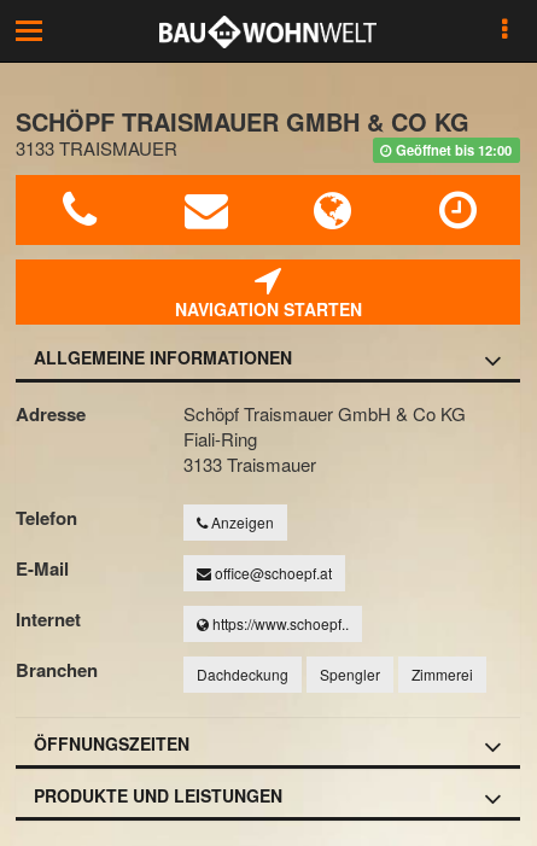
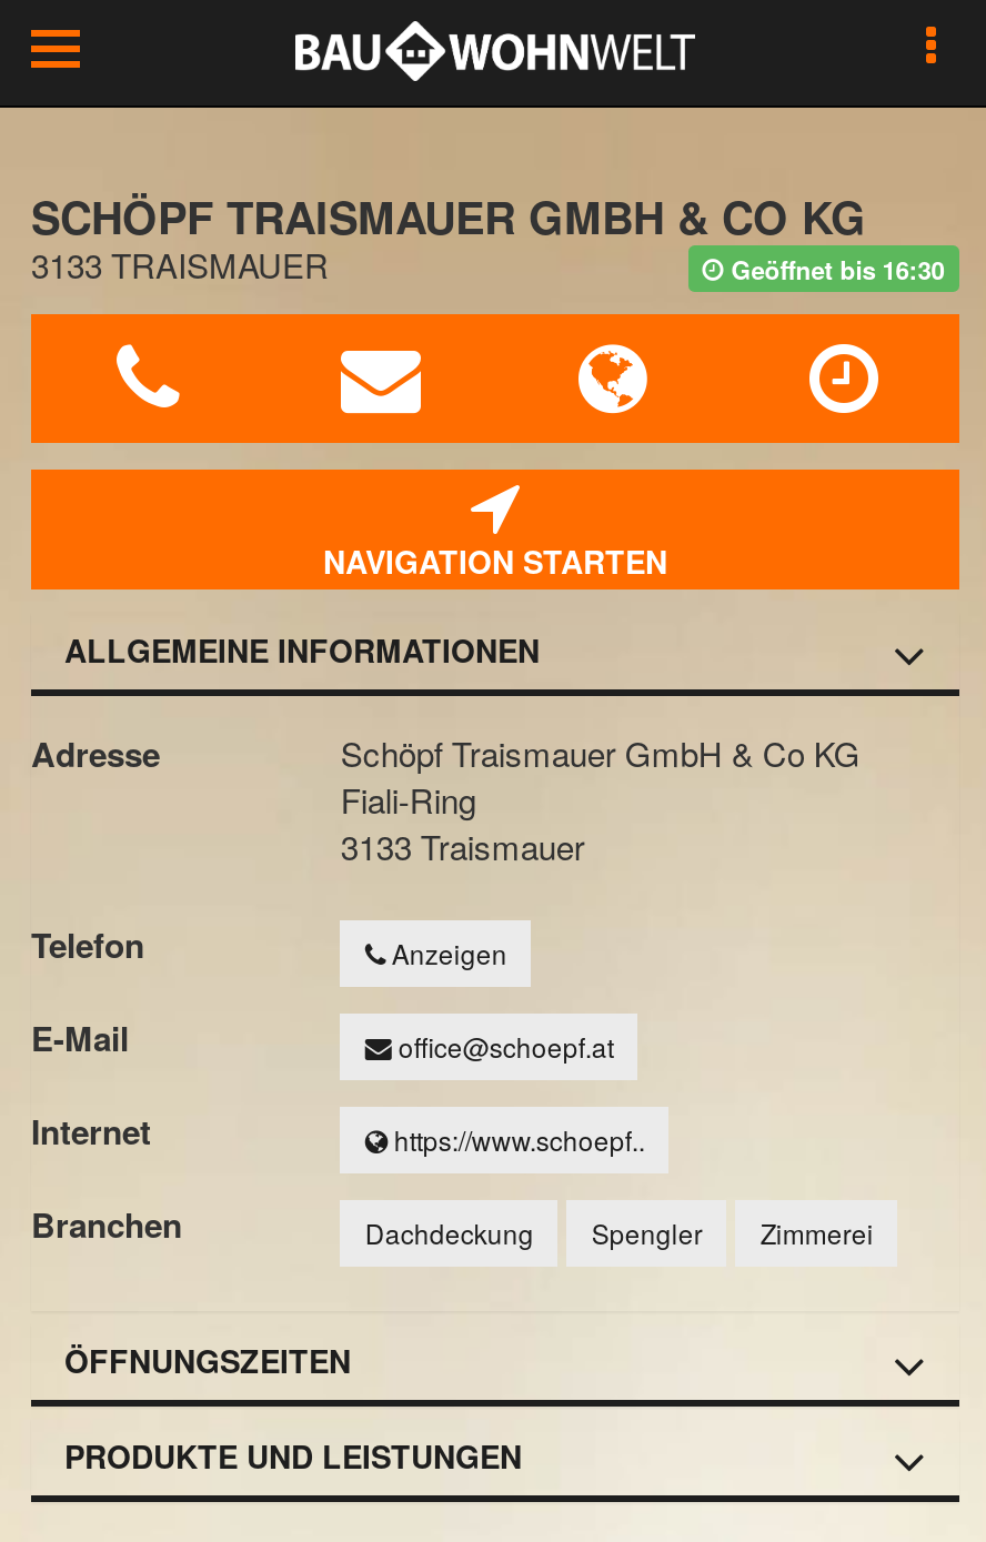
[392,140,512,159] Geöffnet bis 12:00 -> [724,250,944,285] Geöffnet bis 16:30

